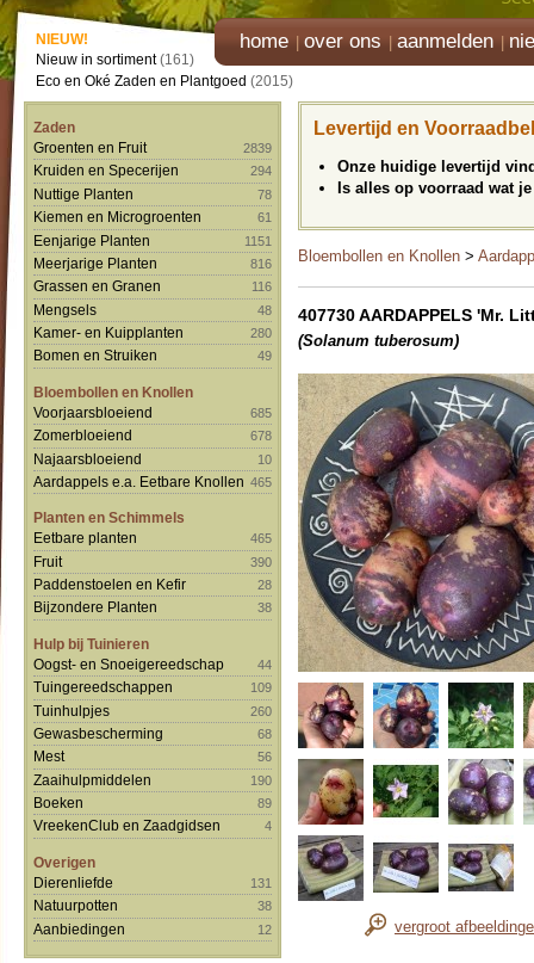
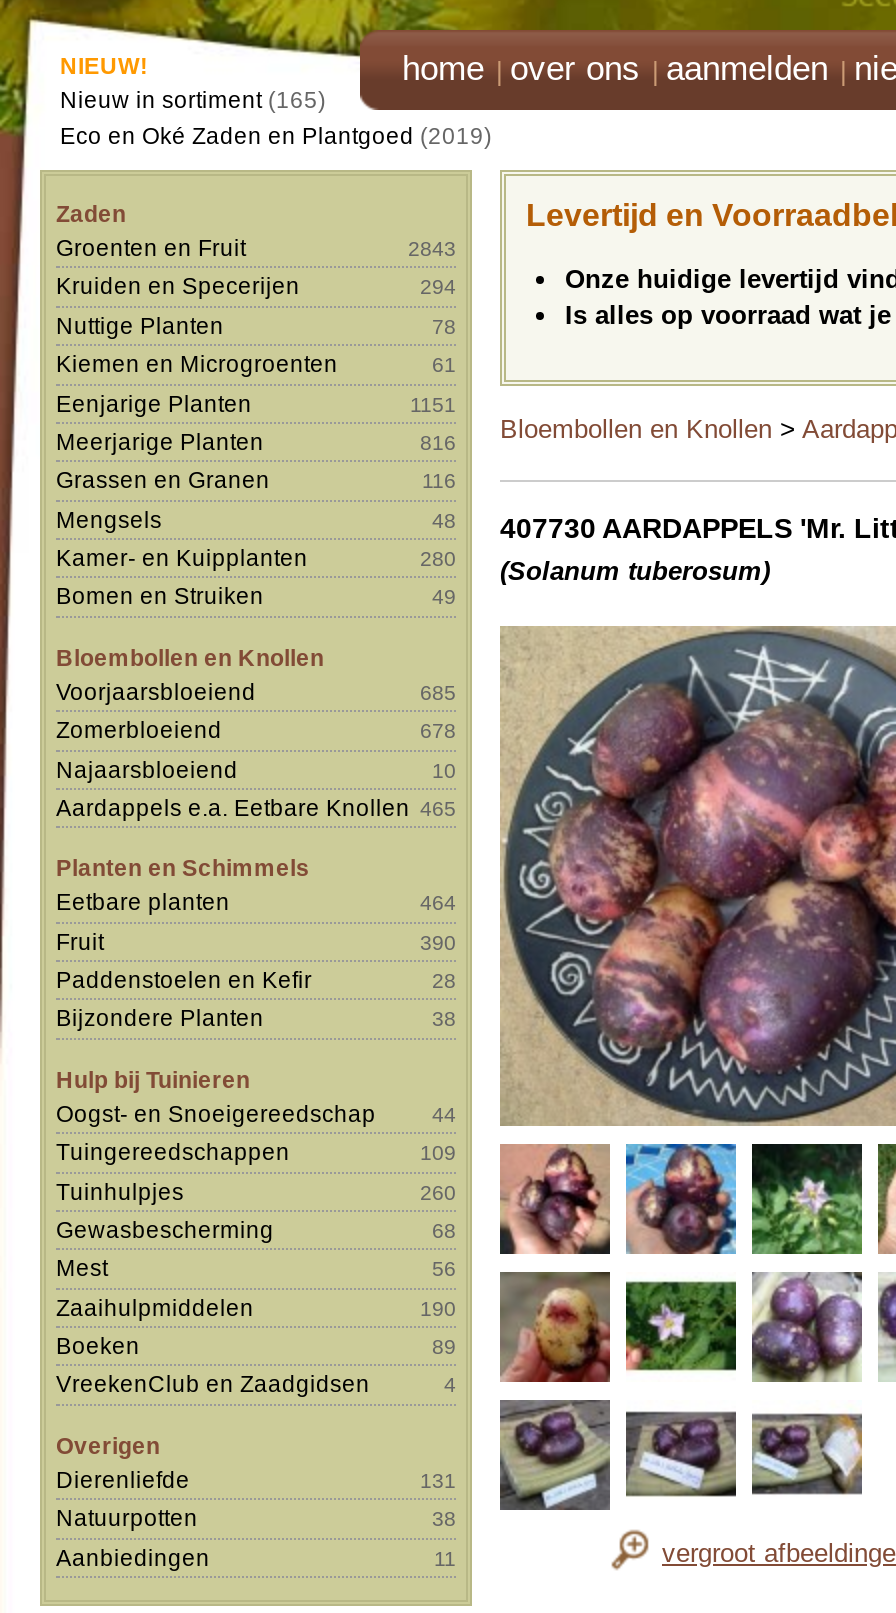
[36,51,194,67] Nieuw in sortiment (161) -> [60,86,326,112] Nieuw in sortiment (165)
[36,73,293,89] Eco en Oké Zaden en Plantgoed (2015) -> [60,123,492,149] Eco en Oké Zaden en Plantgoed (2019)
[243,141,272,155] 2839 -> [408,236,456,260] 2843
[250,531,272,546] 465 -> [420,890,456,914] 464
[257,922,272,936] 12 -> [434,1545,456,1569] 11

